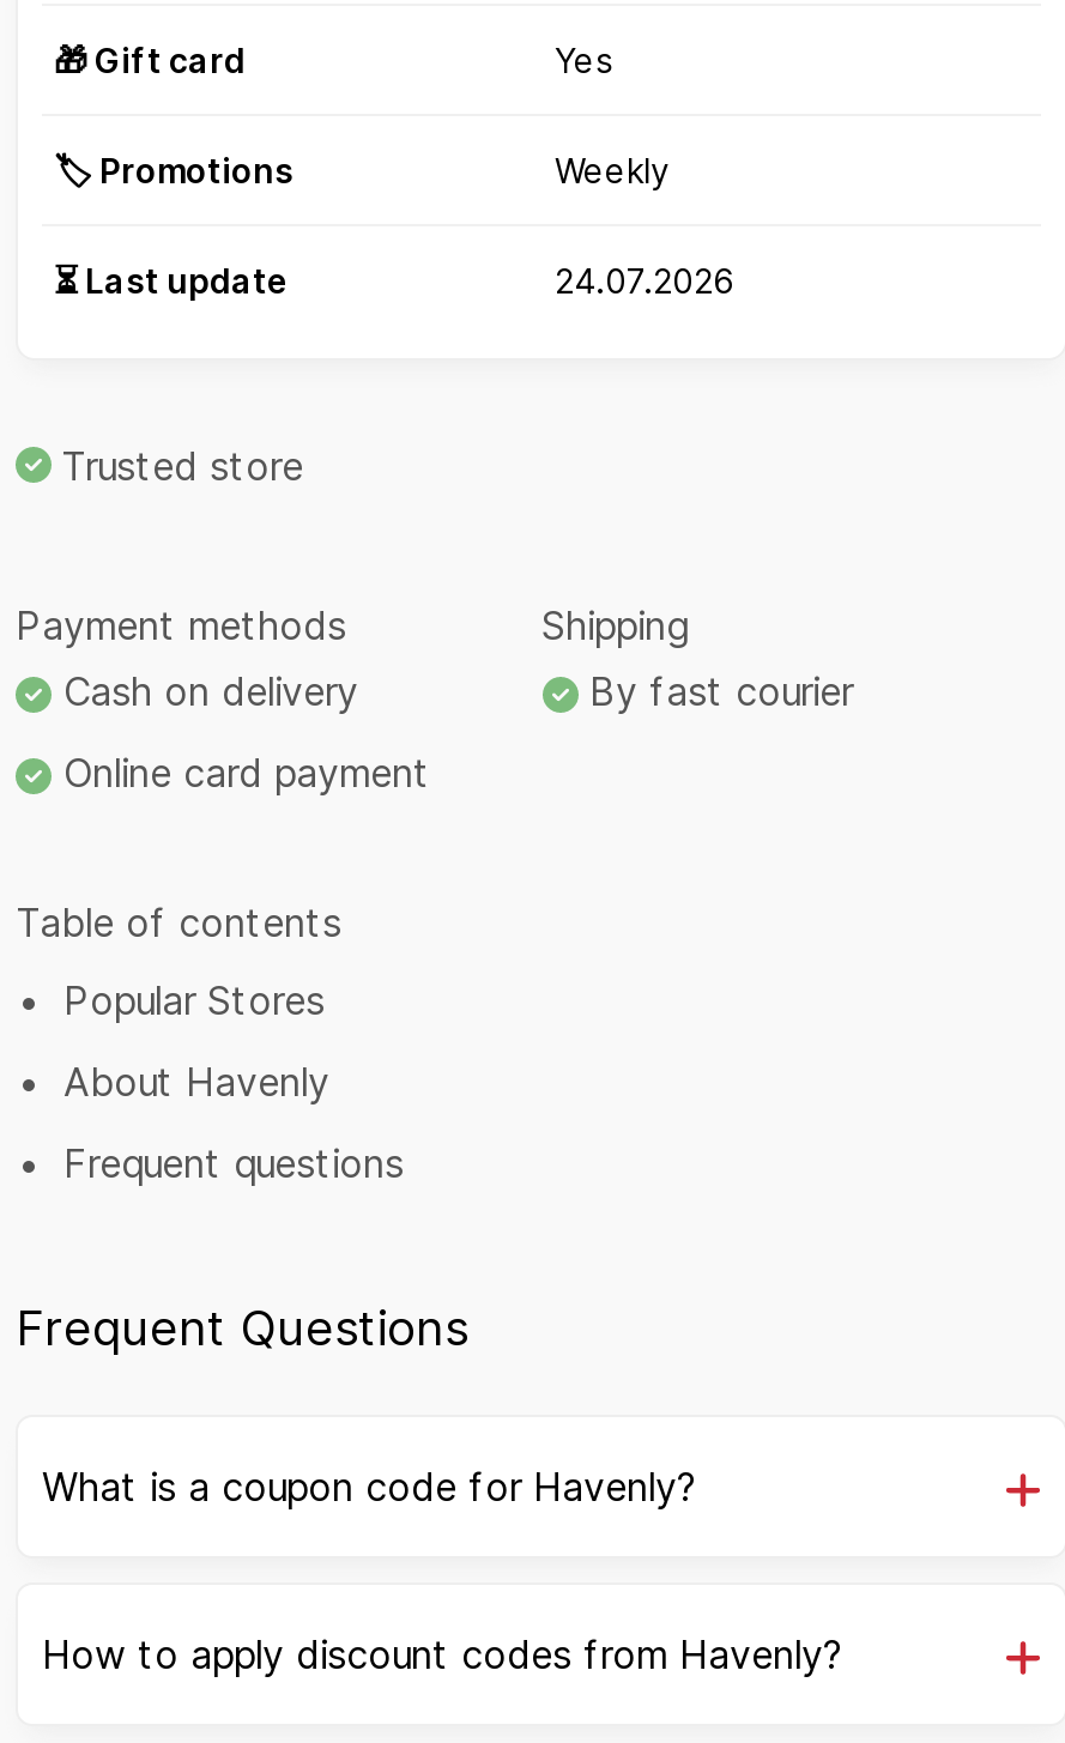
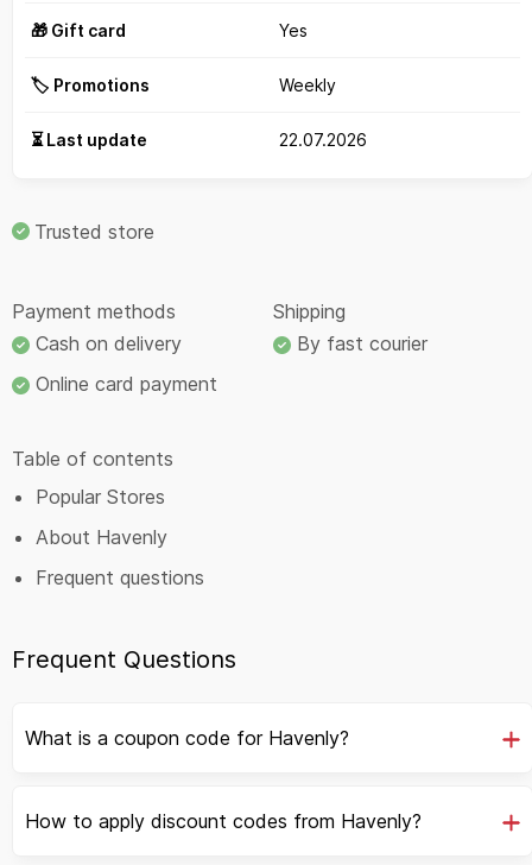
[555,259,734,300] 24.07.2026 -> [279,129,367,149] 22.07.2026

